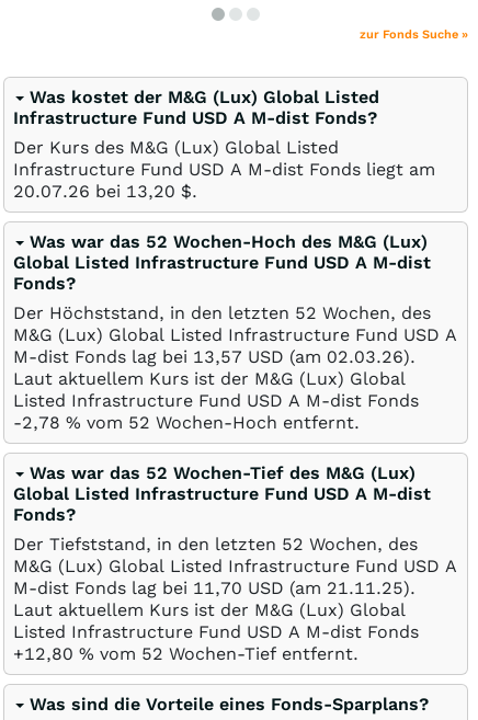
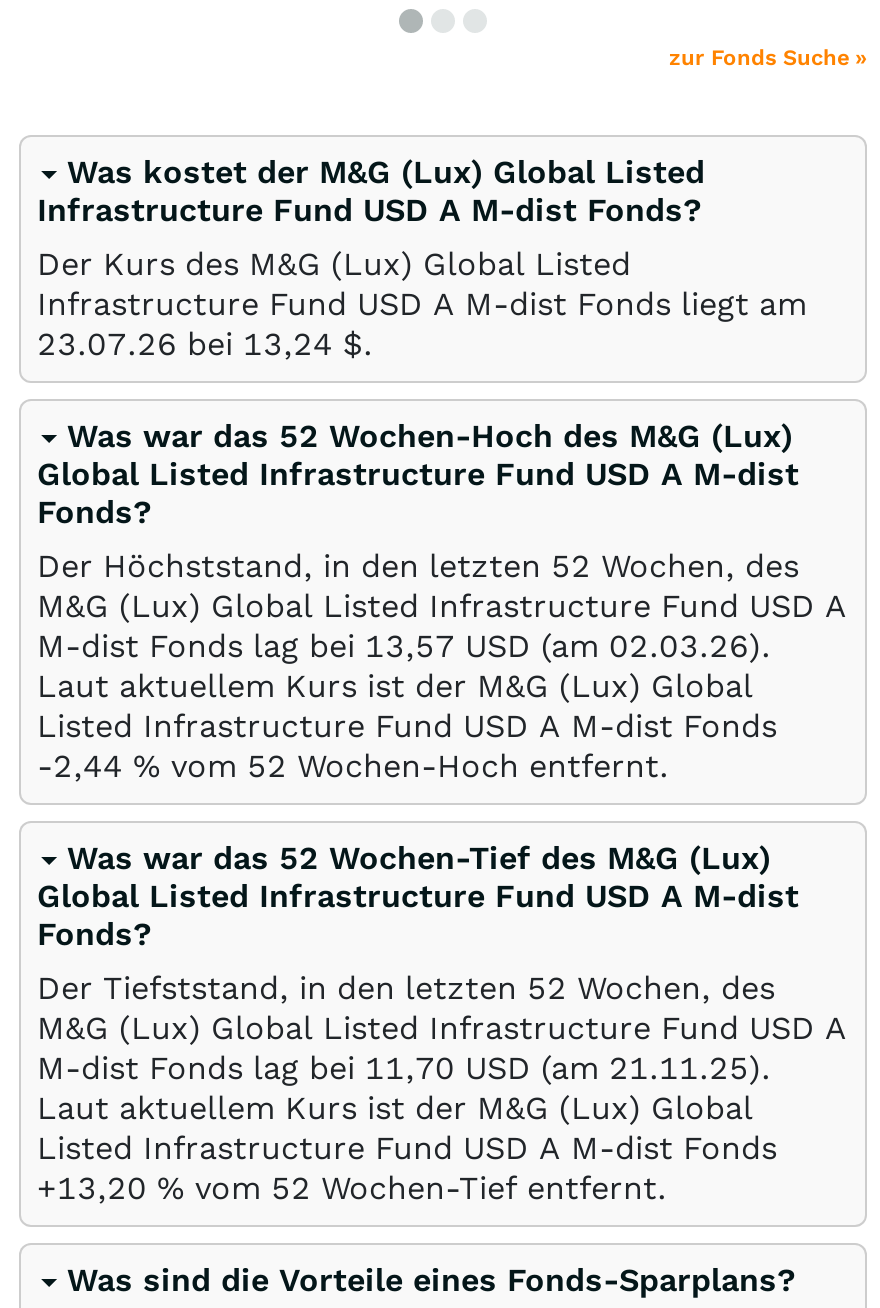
[13,181,197,202] 20.07.26 bei 13,20 $. -> [37,325,373,363] 23.07.26 bei 13,24 $.
[13,412,360,433] -2,78% vom 52 Wochen-Hoch entfernt. -> [37,747,669,785] -2,44% vom 52 Wochen-Hoch entfernt.
[13,643,358,664] +12,80% vom 52 Wochen-Tief entfernt. -> [37,1169,667,1207] +13,20% vom 52 Wochen-Tief entfernt.

